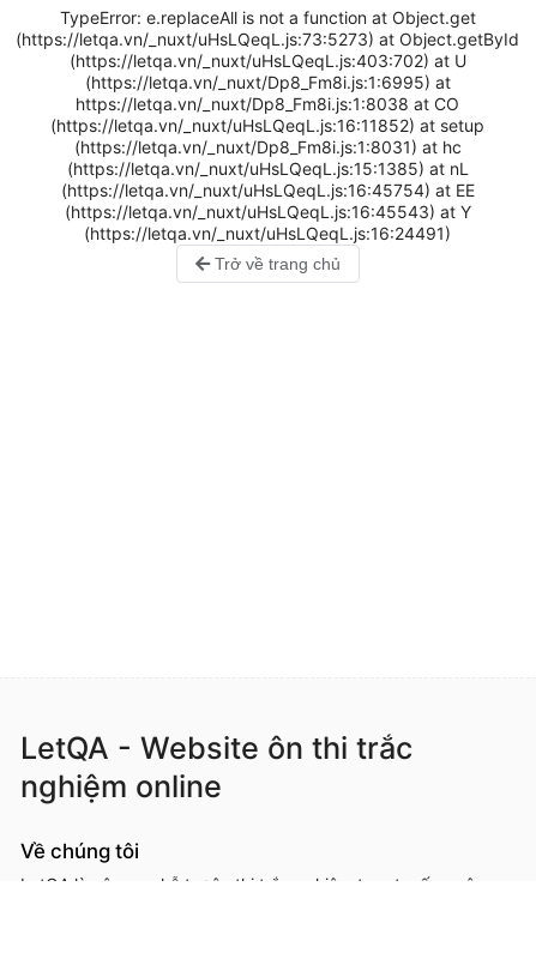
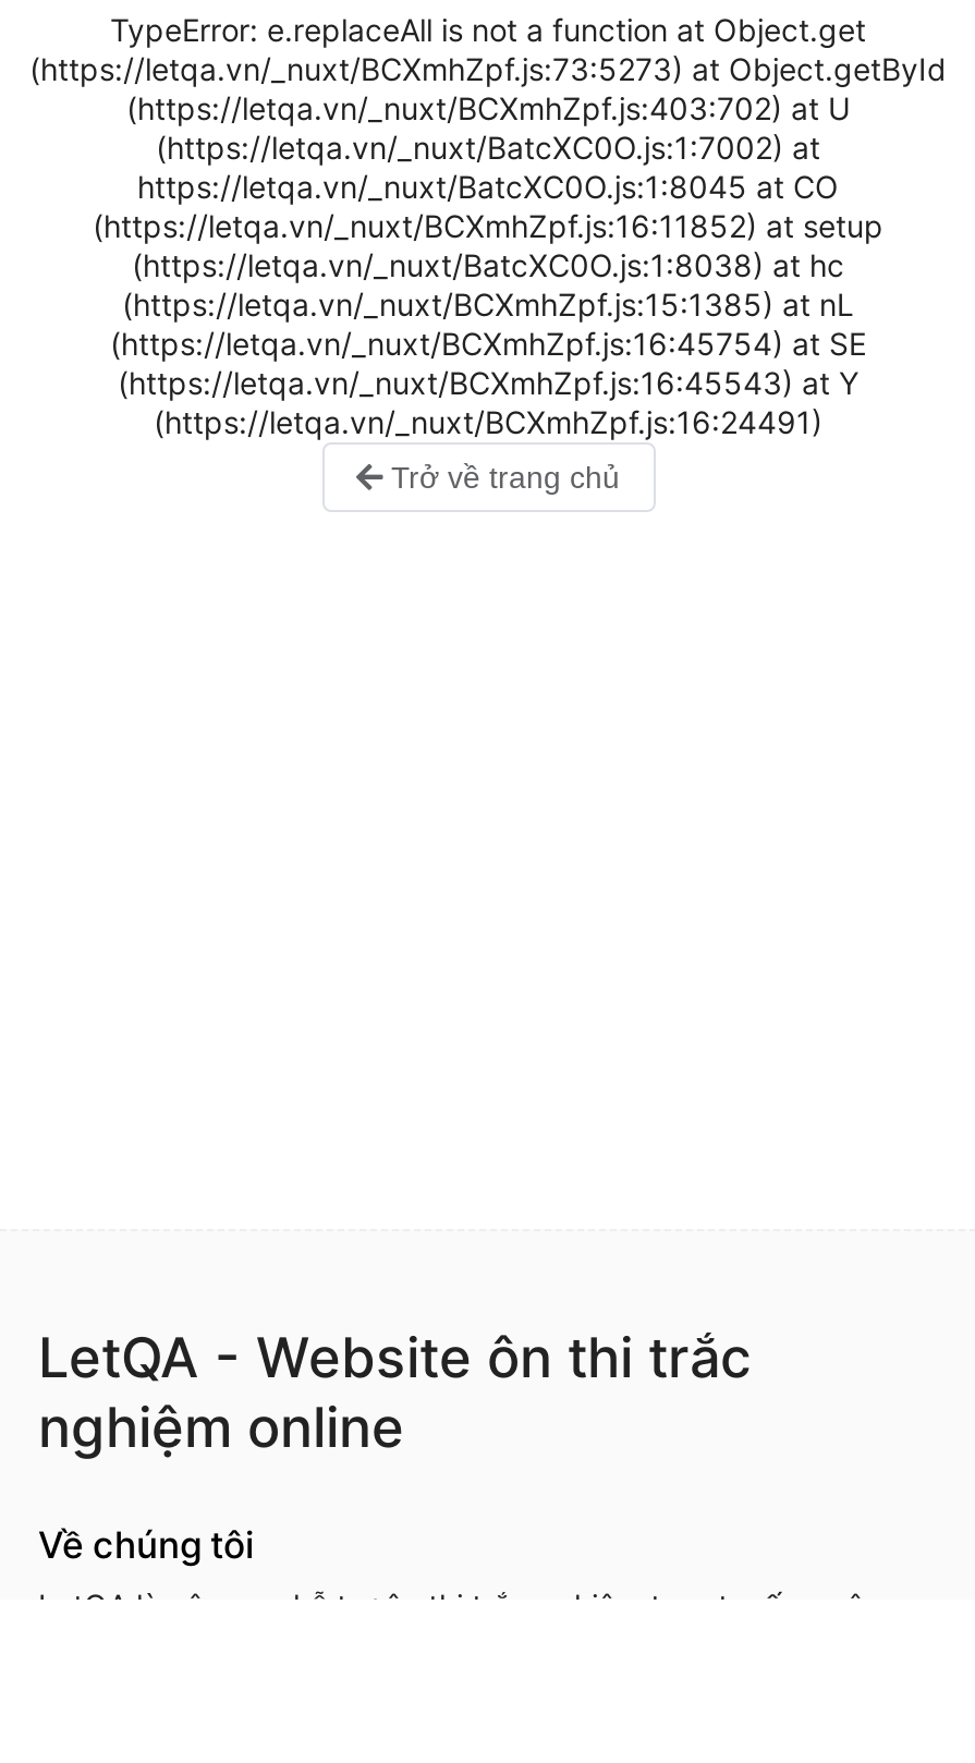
[16,29,519,243] (https://letqa.vn/_nuxt/uHsLQeqL.js:73:5273) at Object.getById | (https://letqa.vn/_nuxt/uHsLQeqL.js:403:702) at U | (https://letqa.vn/_nuxt/Dp8_Fm8i.js:1:6995) at | https://letqa.vn/_nuxt/Dp8_Fm8i.js:1:8038 at CO | (https://letqa.vn/_nuxt/uHsLQeqL.js:16:11852) at setup | (https://letqa.vn/_nuxt/Dp8_Fm8i.js:1:8031) at hc | (https://letqa.vn/_nuxt/uHsLQeqL.js:15:1385) at nL | (https://letqa.vn/_nuxt/uHsLQeqL.js:16:45754) at EE | (https://letqa.vn/_nuxt/uHsLQeqL.js:16:45543) at Y | (https://letqa.vn/_nuxt/uHsLQeqL.js:16:24491) -> [29,50,947,440] (https://letqa.vn/_nuxt/BCXmhZpf.js:73:5273) at Object.getById | (https://letqa.vn/_nuxt/BCXmhZpf.js:403:702) at U | (https://letqa.vn/_nuxt/BatcXC0O.js:1:7002) at | https://letqa.vn/_nuxt/BatcXC0O.js:1:8045 at CO | (https://letqa.vn/_nuxt/BCXmhZpf.js:16:11852) at setup | (https://letqa.vn/_nuxt/BatcXC0O.js:1:8038) at hc | (https://letqa.vn/_nuxt/BCXmhZpf.js:15:1385) at nL | (https://letqa.vn/_nuxt/BCXmhZpf.js:16:45754) at SE | (https://letqa.vn/_nuxt/BCXmhZpf.js:16:45543) at Y | (https://letqa.vn/_nuxt/BCXmhZpf.js:16:24491)

